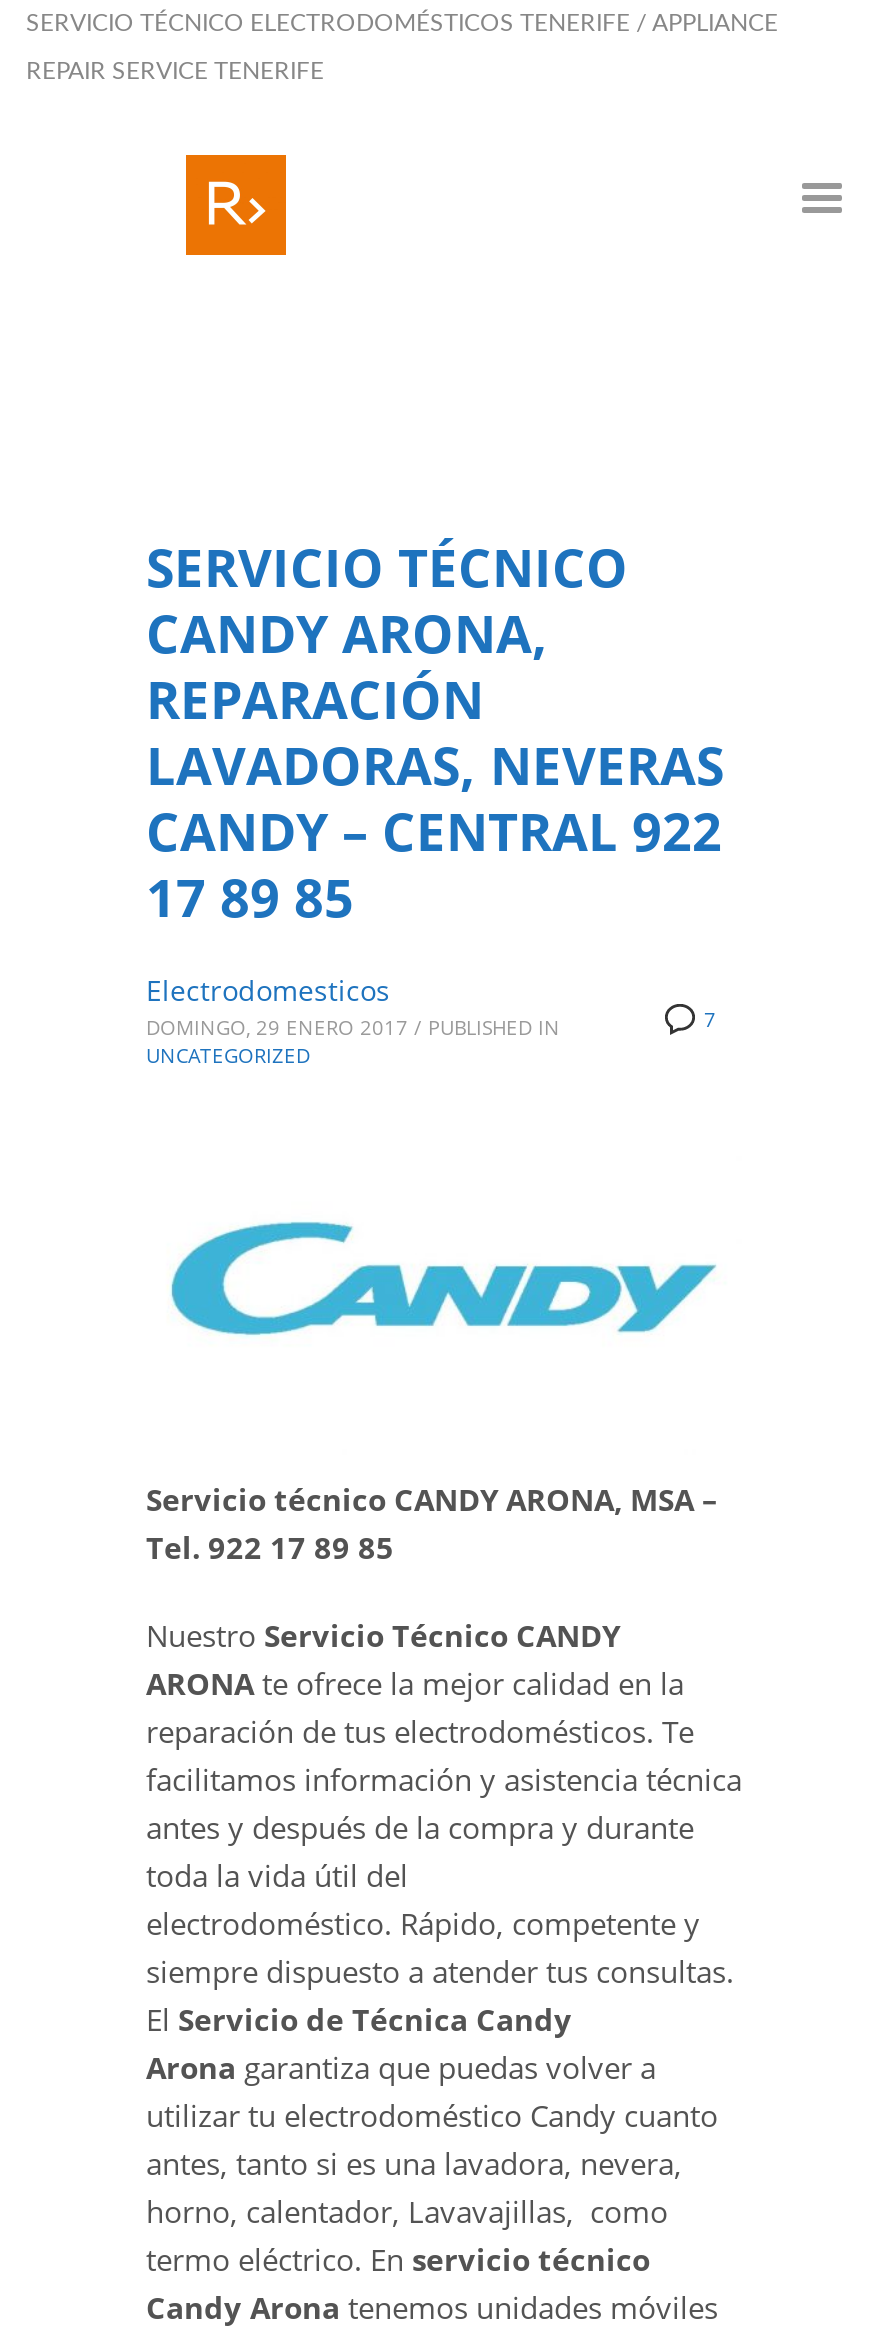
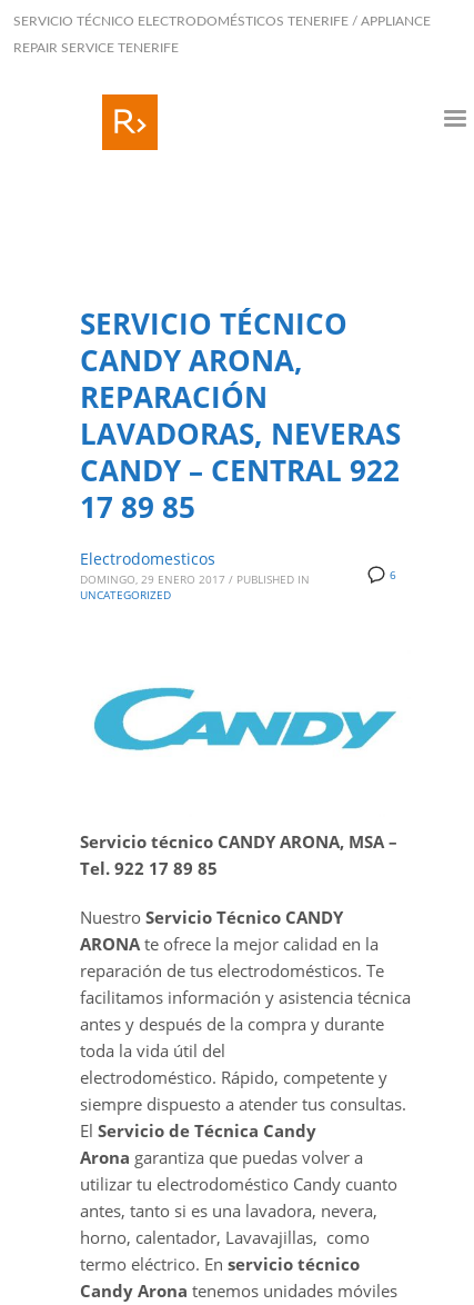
[704,1005,716,1033] 7 -> [390,567,396,582] 6

